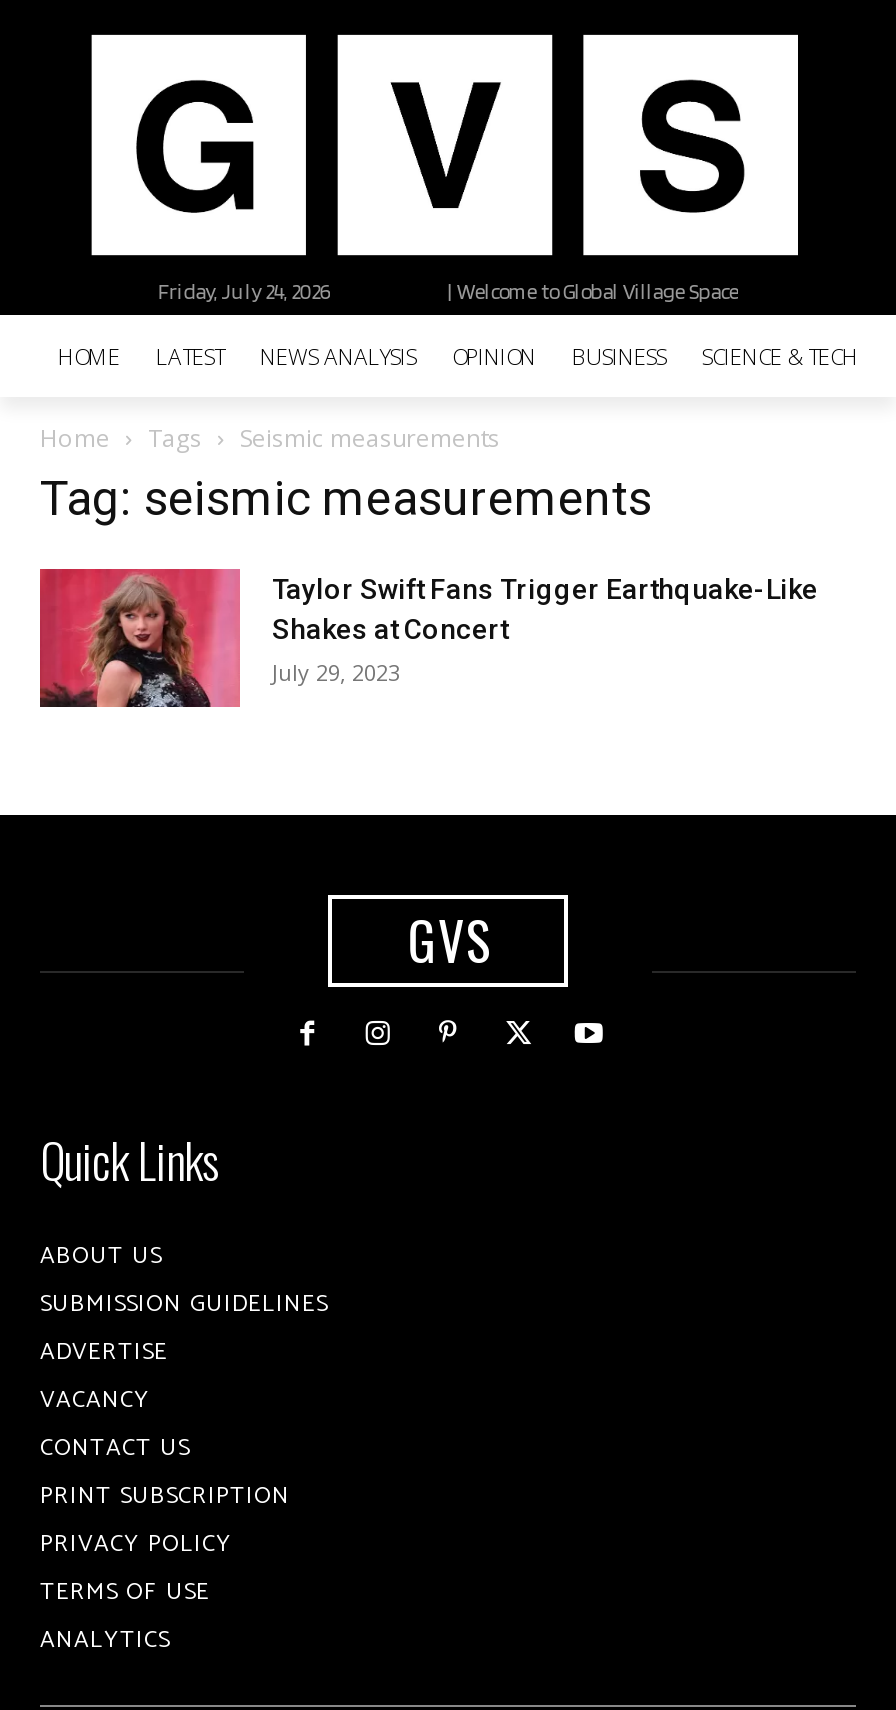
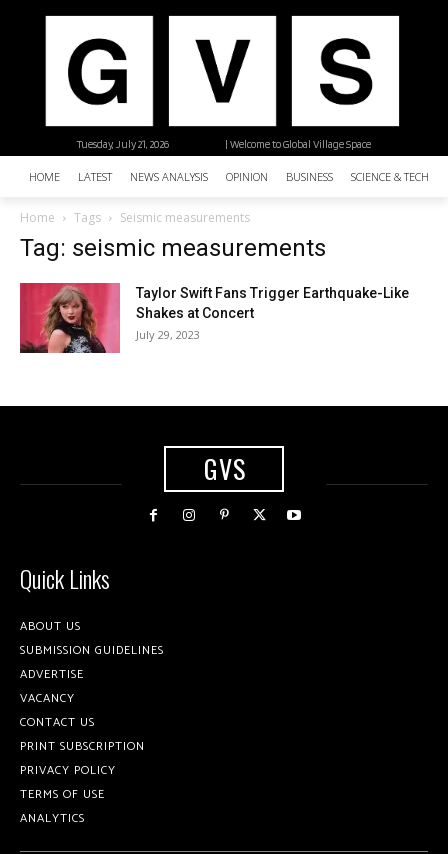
[157,277,329,305] Friday, July 24, 2026 -> [77,137,169,151] Tuesday, July 21, 2026

